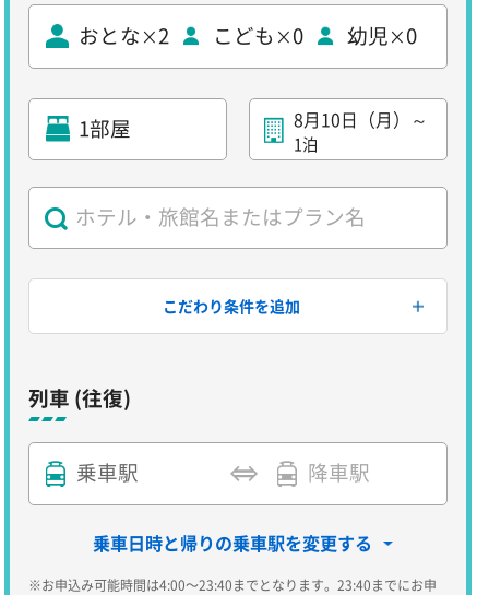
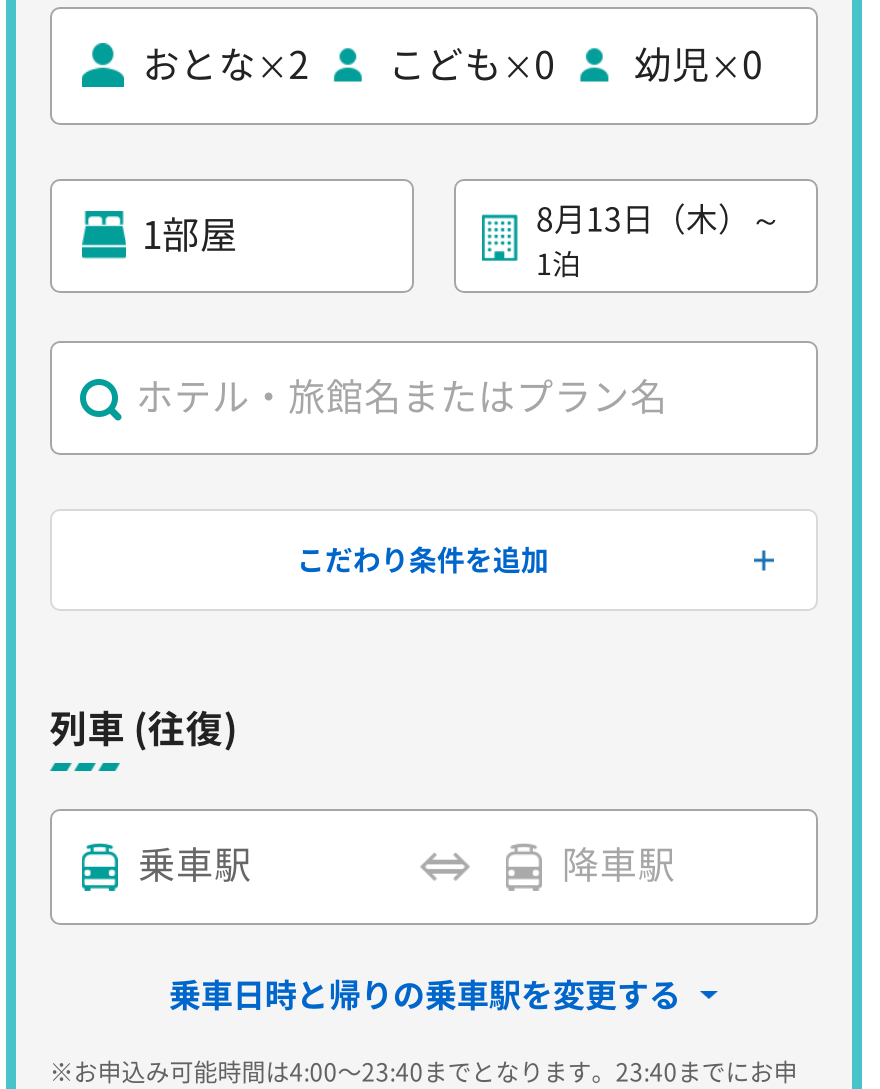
[294,111,428,128] 8月10日（月）～ -> [536,202,782,234] 8月13日（木）～

